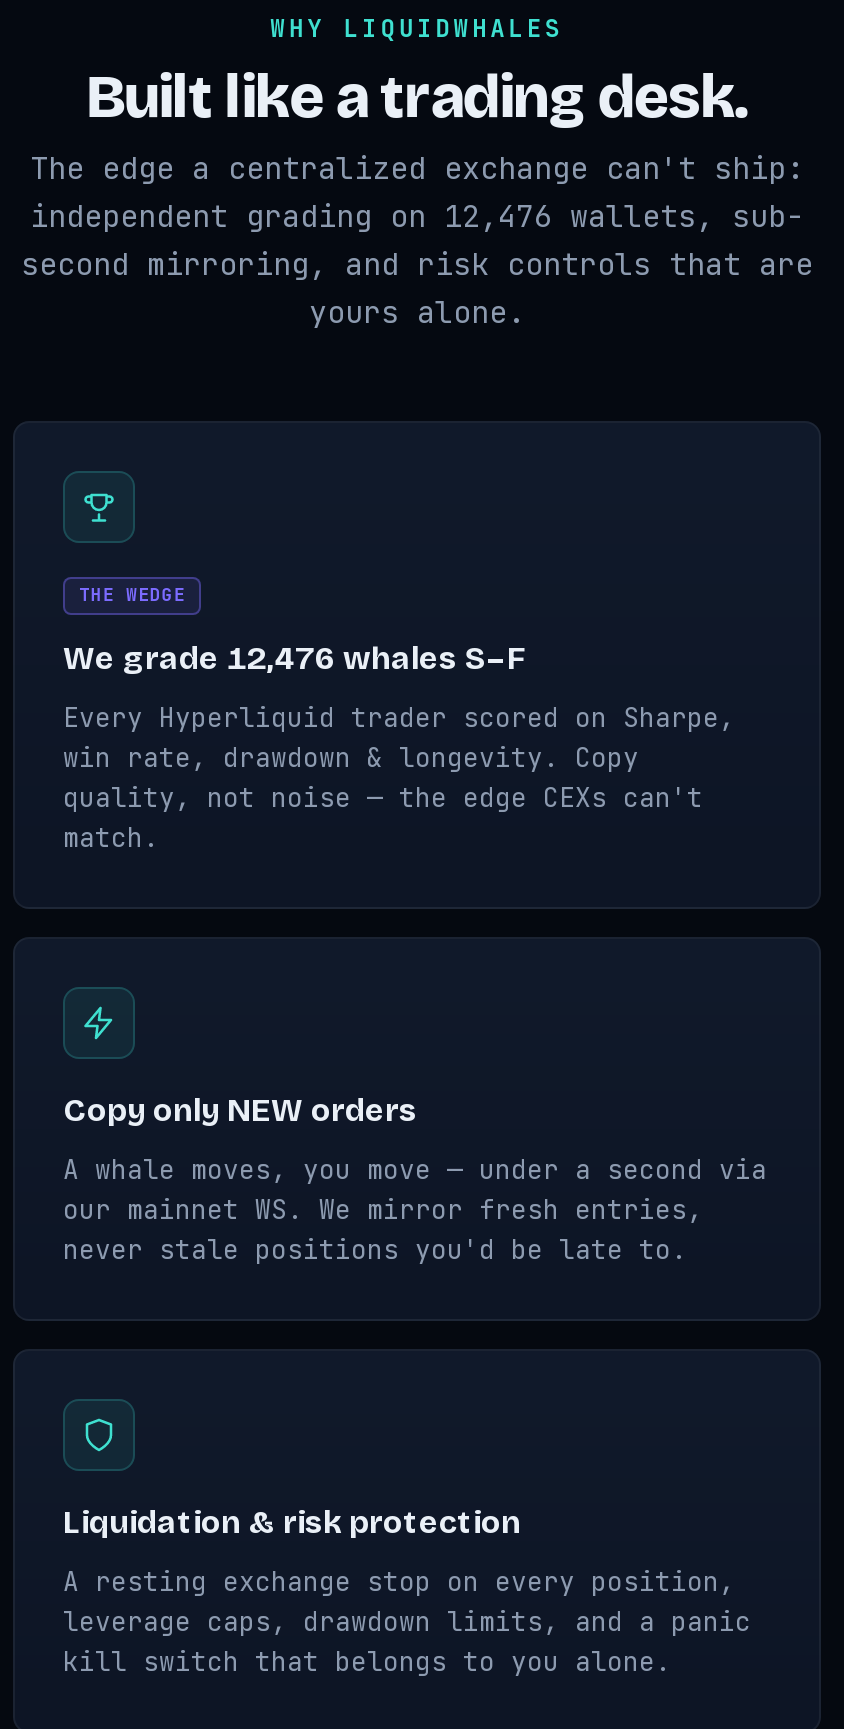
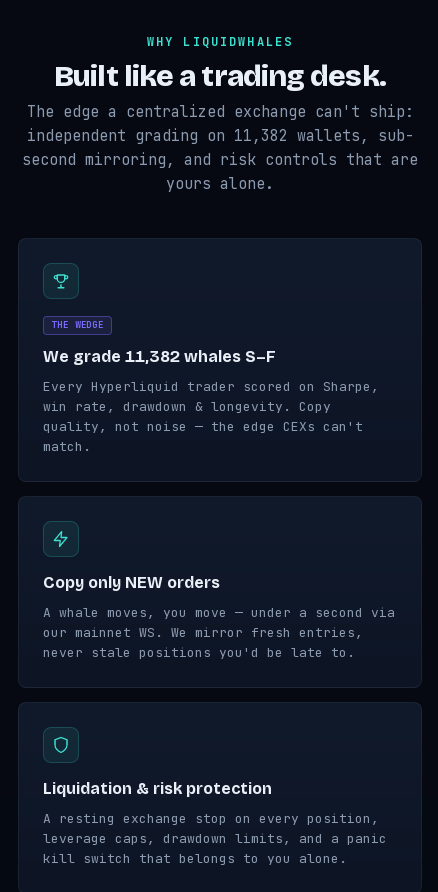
[30,197,804,237] independent grading on 12,476 wallets, sub- -> [26,126,413,146] independent grading on 11,382 wallets, sub-
[63,639,527,677] We grade 12,476 whales S–F -> [43,347,276,366] We grade 11,382 whales S–F

